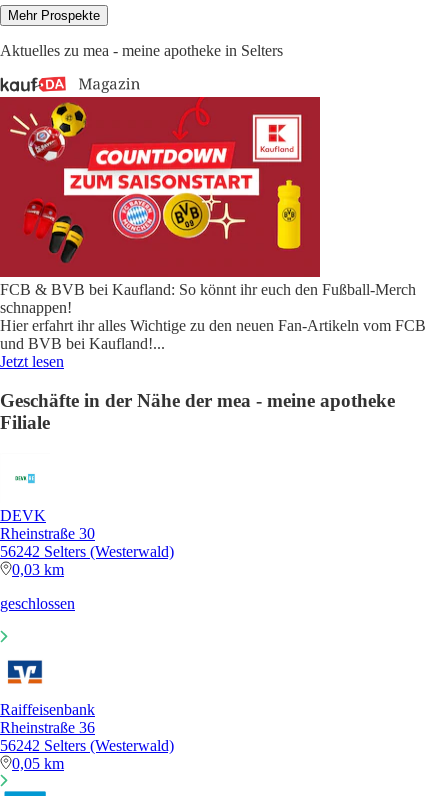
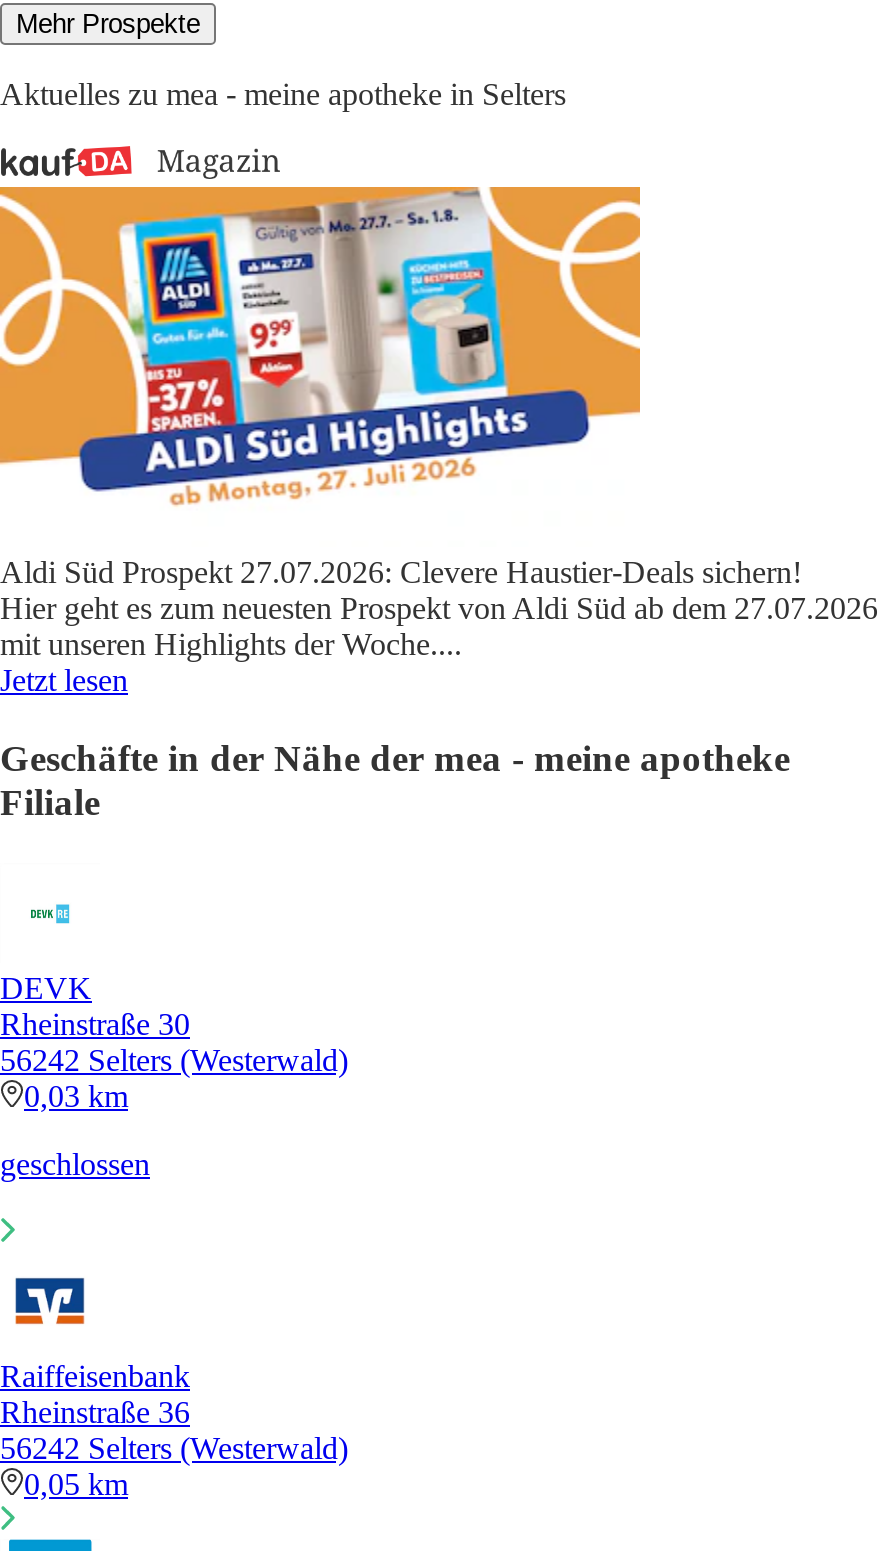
[0,96,426,352] [image] | FCB & BVB bei Kaufland: So könnt ihr euch den Fußball-Merch | schnappen! | Hier erfahrt ihr alles Wichtige zu den neuen Fan-Artikeln vom FCB | und BVB bei Kaufland!... -> [0,185,878,662] [image] | Aldi Süd Prospekt 27.07.2026: Clevere Haustier-Deals sichern! | Hier geht es zum neuesten Prospekt von Aldi Süd ab dem 27.07.2026 | mit unseren Highlights der Woche....

